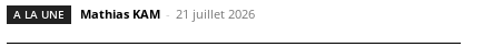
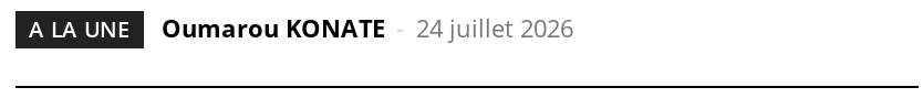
[80,5,255,22] Mathias KAM - 21 juillet 2026 -> [162,10,573,43] Oumarou KONATE - 24 juillet 2026

